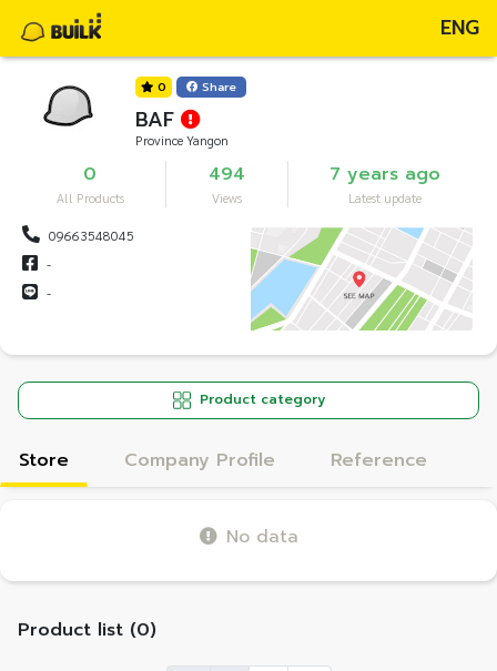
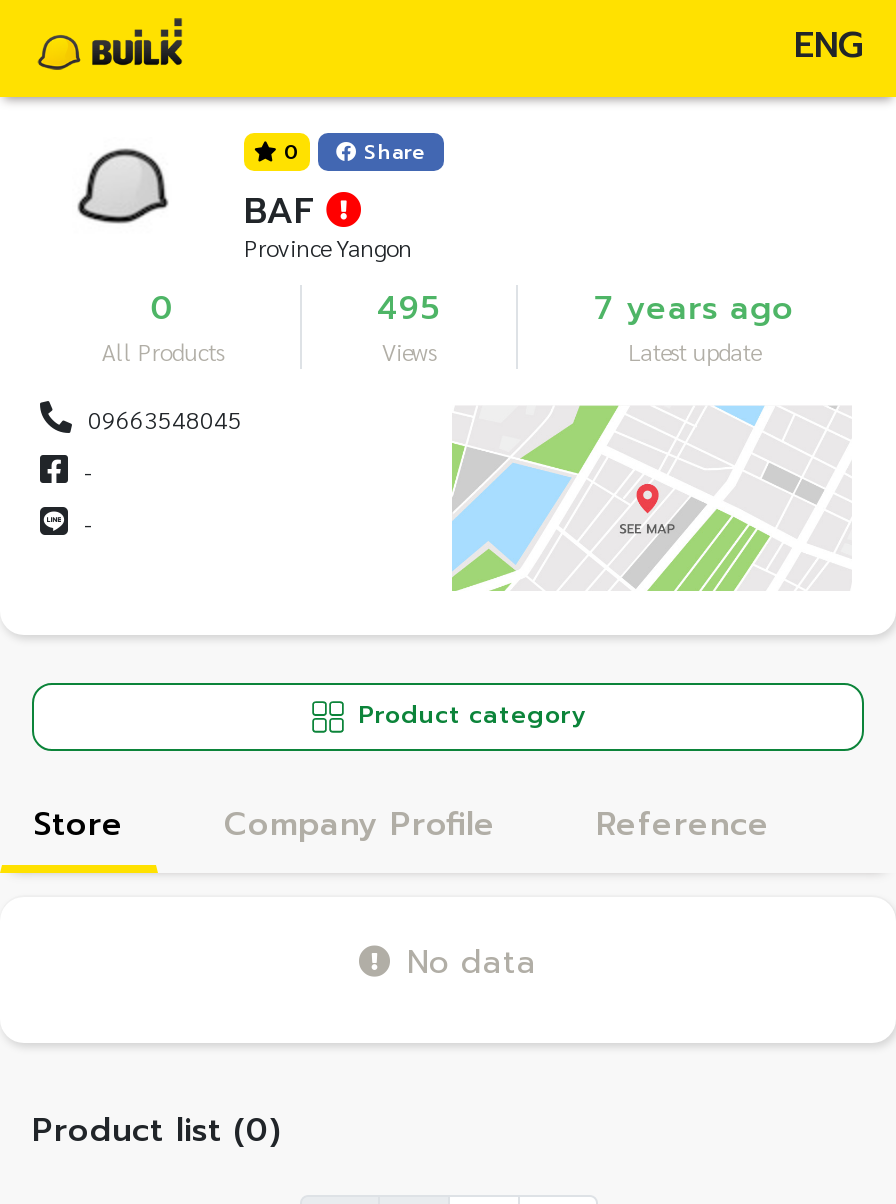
[209,161,245,187] 494 -> [377,285,441,333] 495

